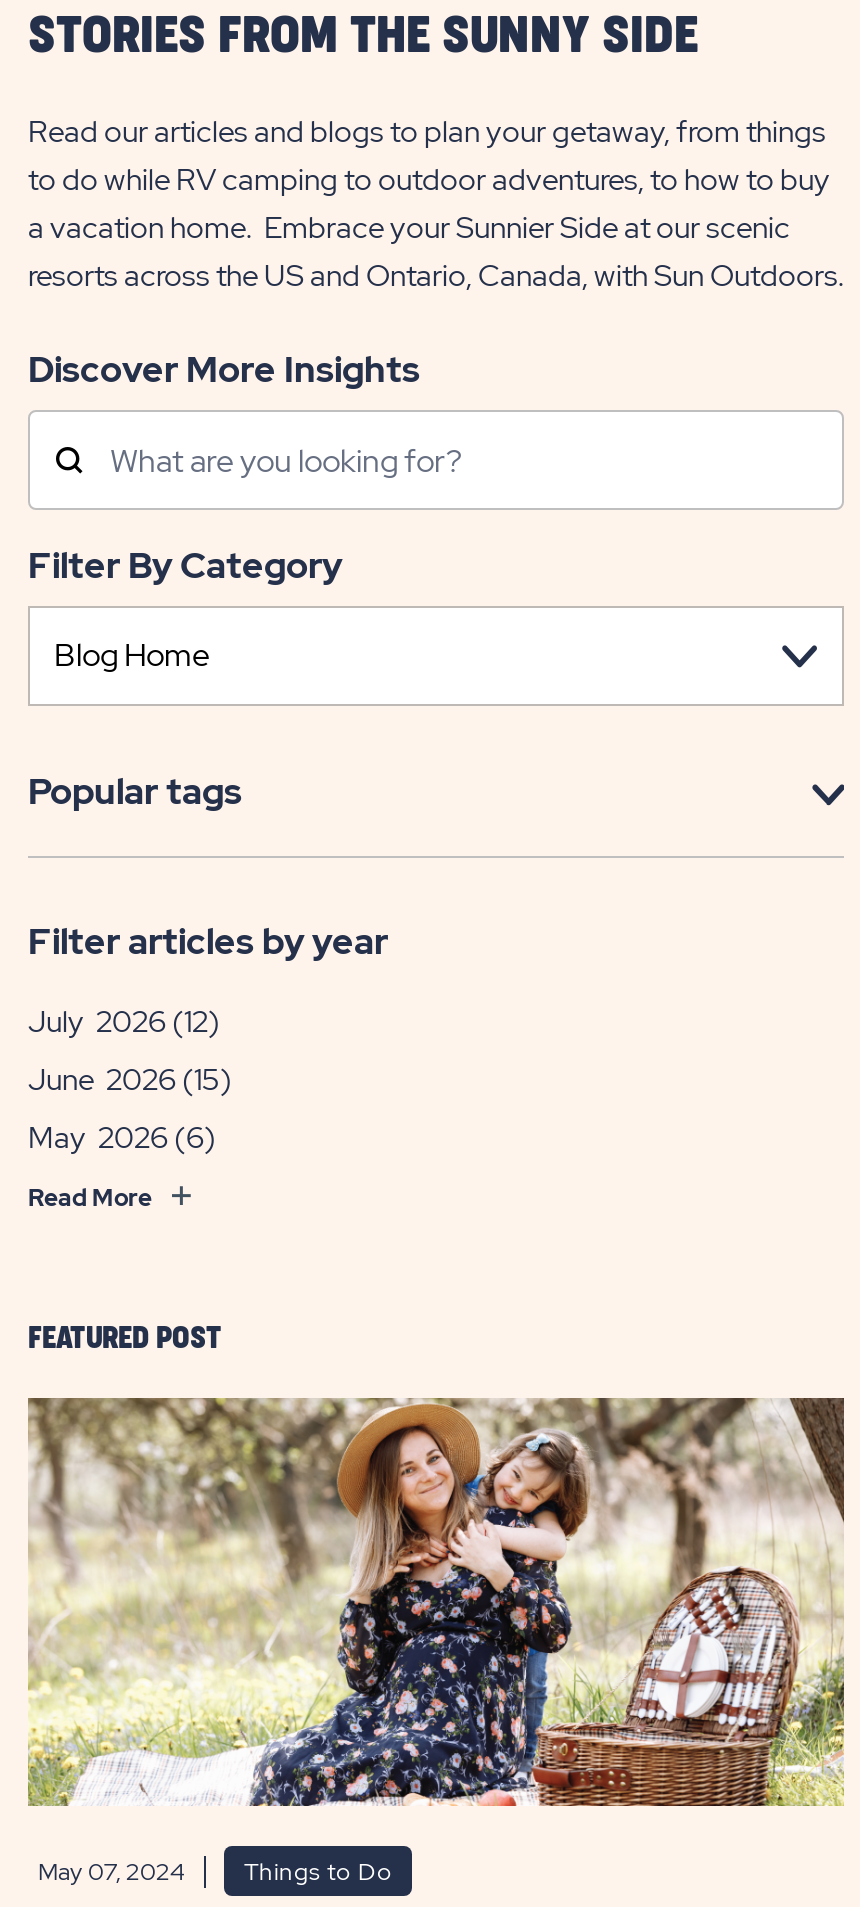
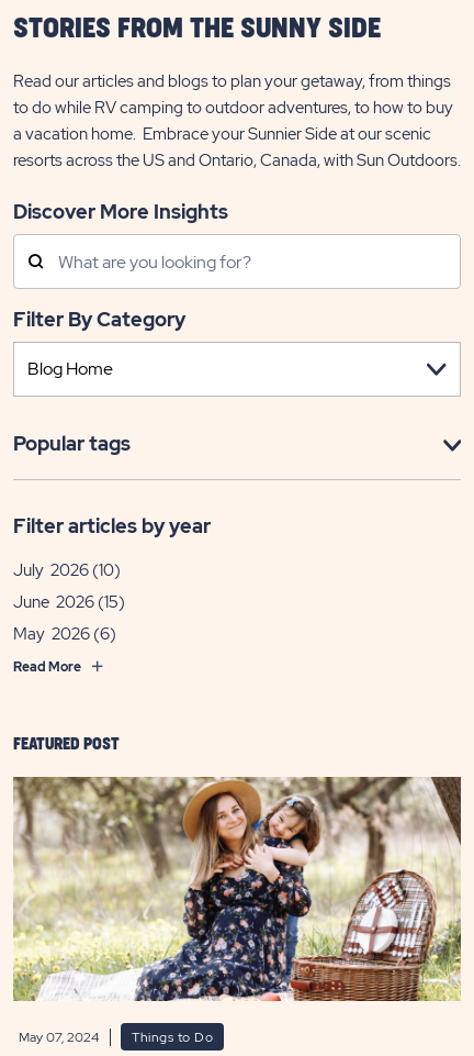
[28,1002,220,1042] July 2026 (12) -> [13,559,121,581] July 2026 (10)

